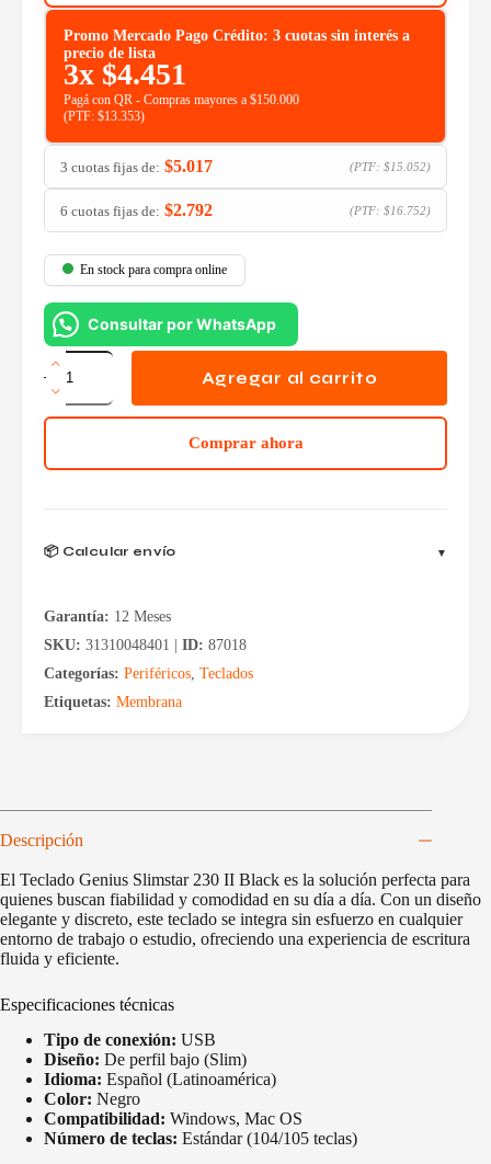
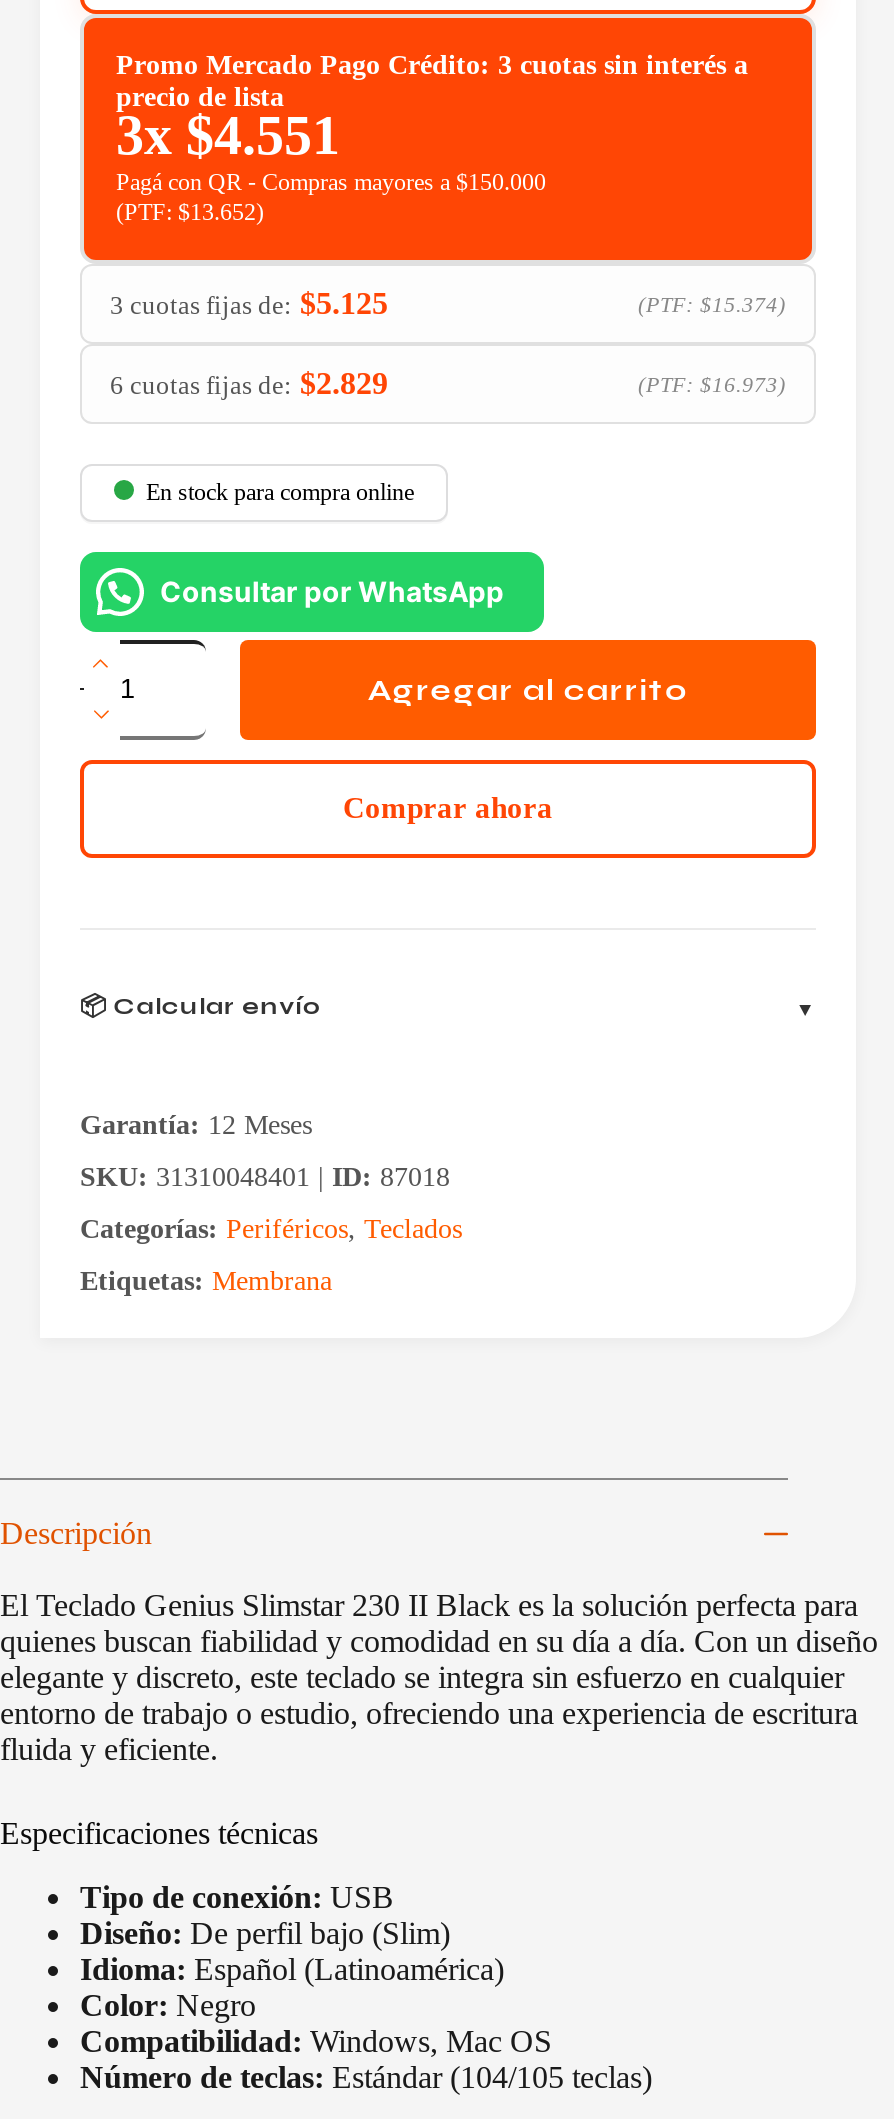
[64,57,186,91] 3x$4.451 -> [116,103,340,165] 3x$4.551
[64,108,145,124] (PTF: $13.353) -> [116,197,264,225] (PTF: $13.652)
[60,156,213,175] 3 cuotas fijas de: $5.017 -> [110,285,388,319] 3 cuotas fijas de: $5.125
[350,160,431,173] (PTF: $15.052) -> [638,291,786,315] (PTF: $15.374)
[60,200,213,219] 6 cuotas fijas de: $2.792 -> [110,365,388,399] 6 cuotas fijas de: $2.829
[350,204,431,217] (PTF: $16.752) -> [638,371,786,395] (PTF: $16.973)

